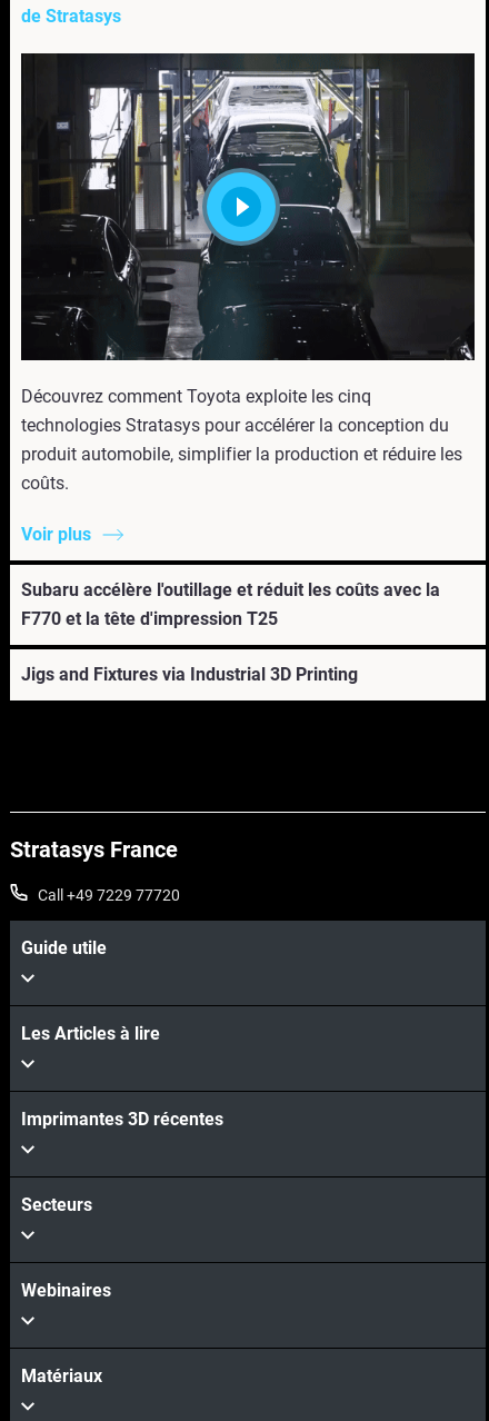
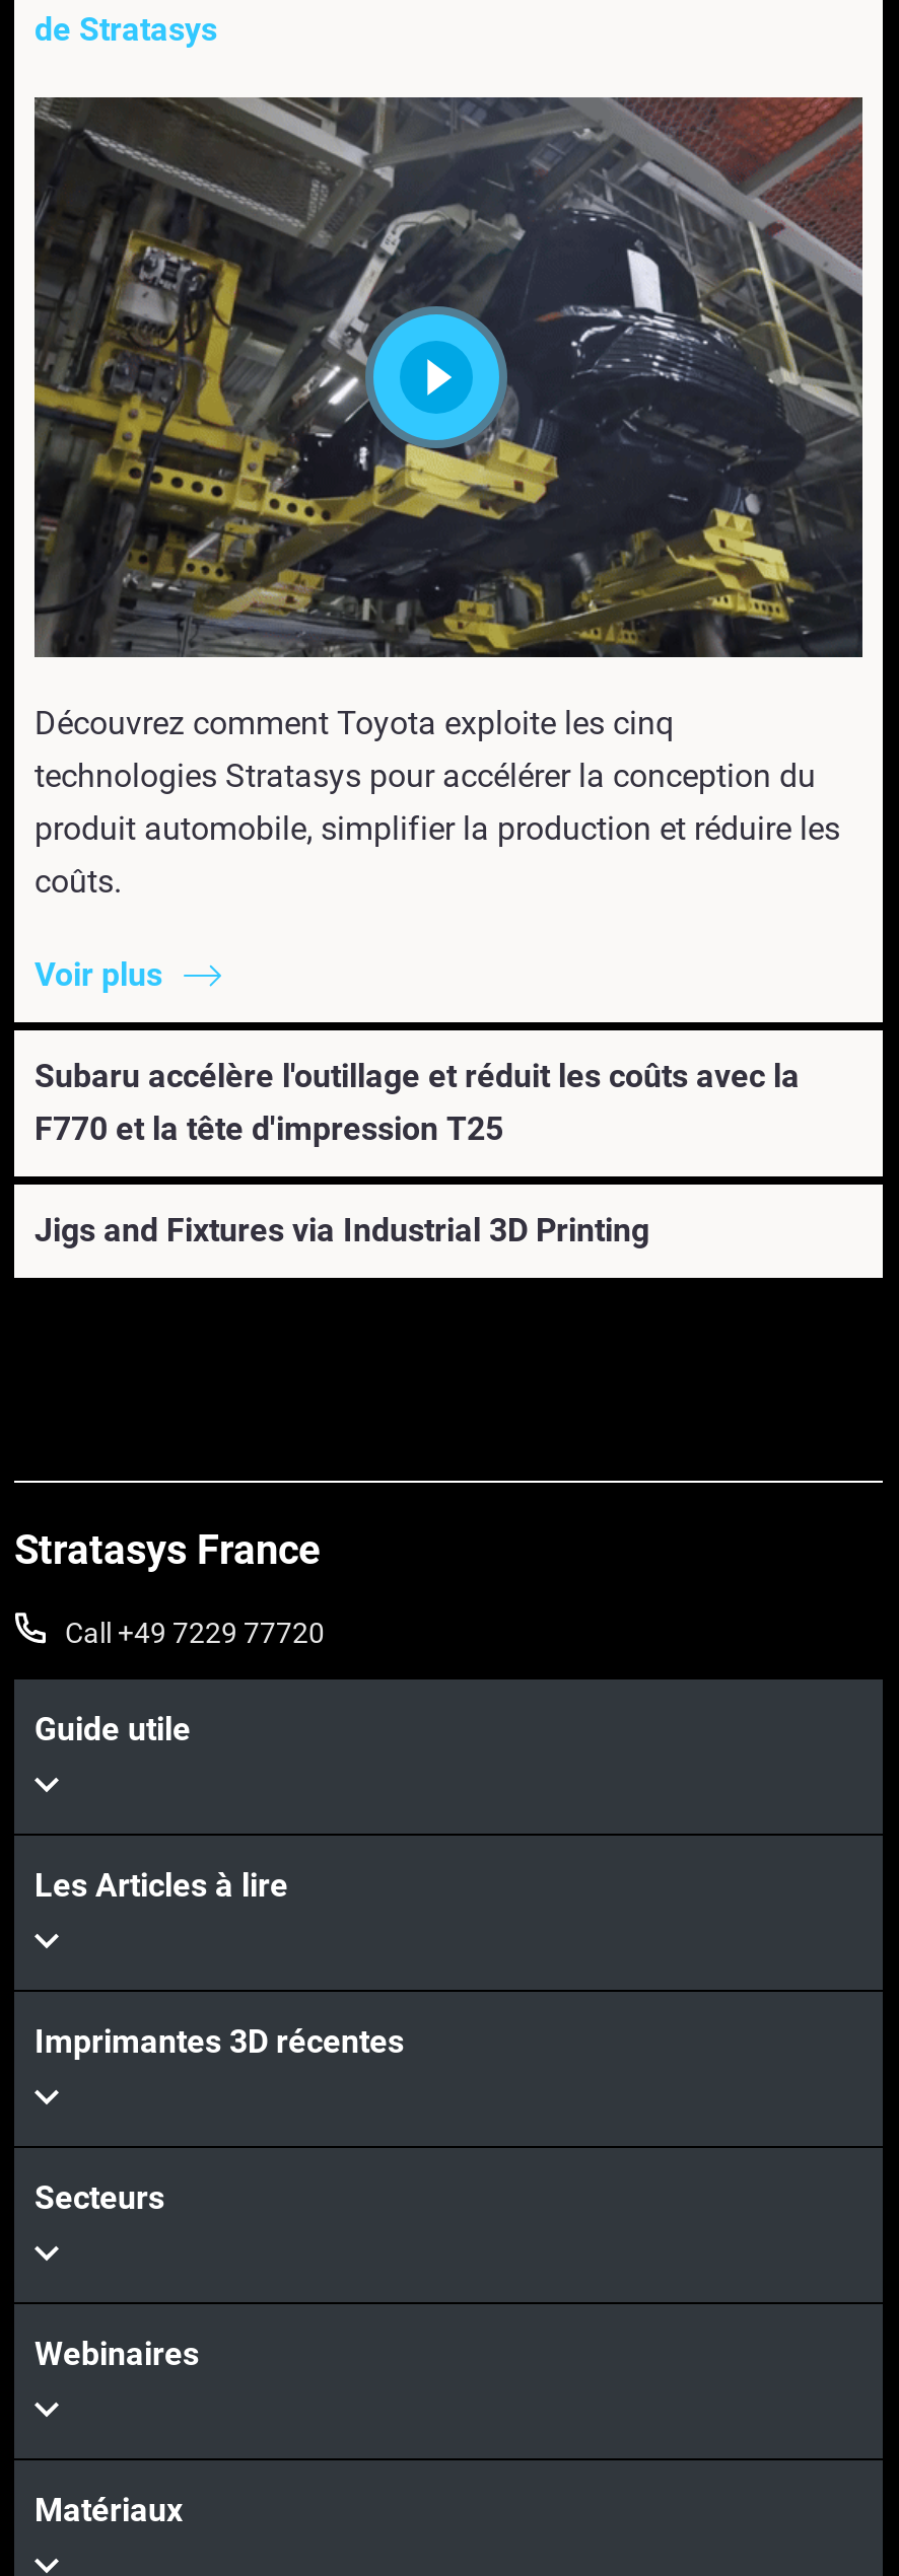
[20,52,476,360] [image] -> [32,95,865,657] [image]

